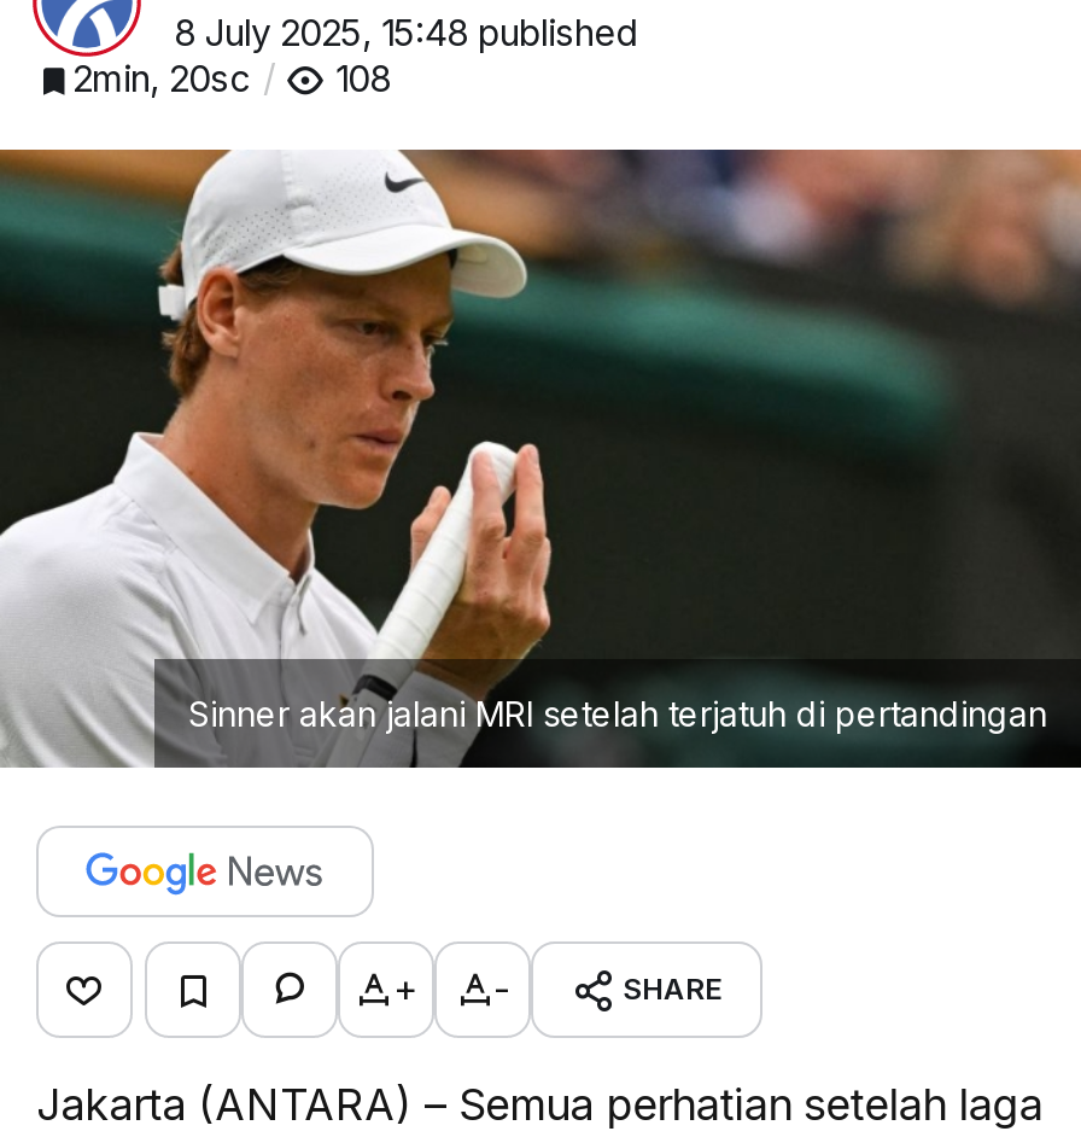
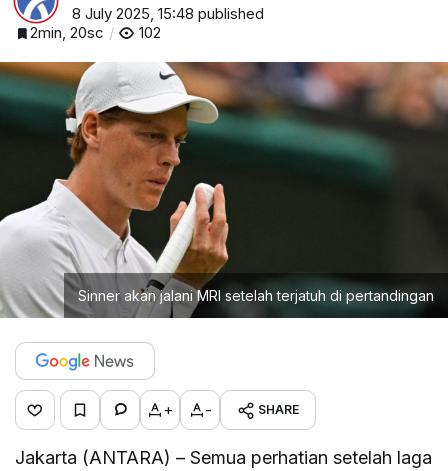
[72,54,391,100] 2min, 20sc 108 -> [30,22,161,41] 2min, 20sc 102

